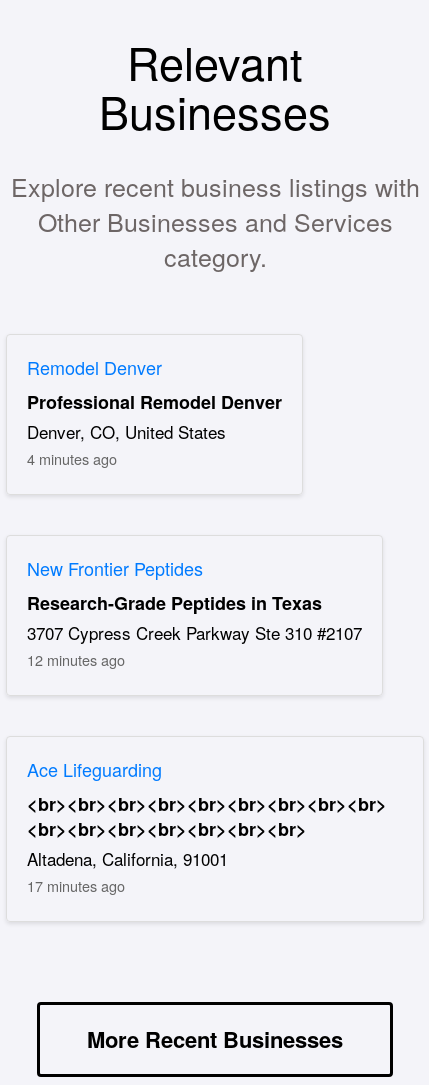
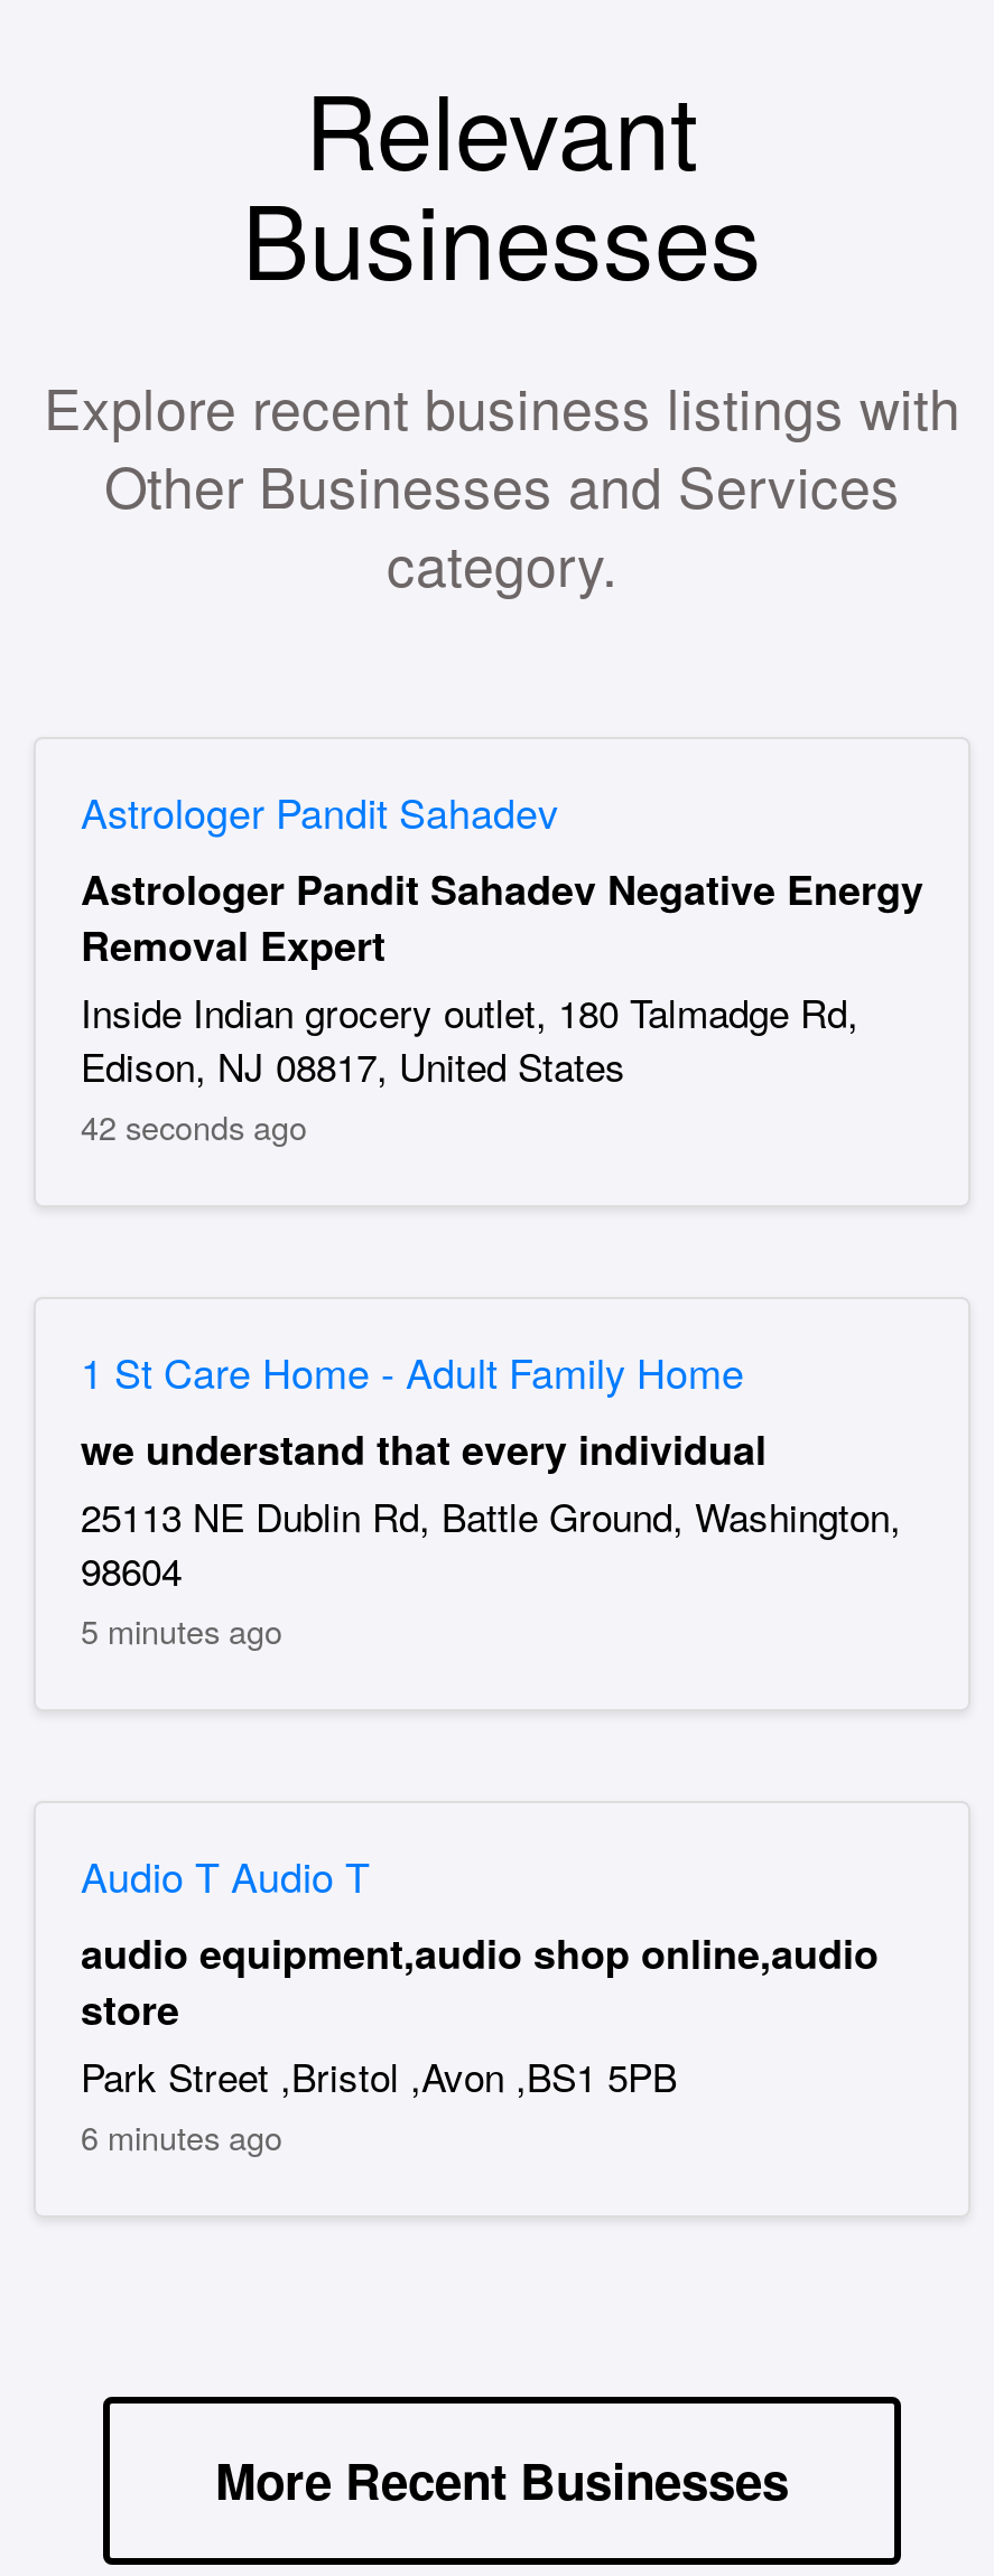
[27,353,282,468] Remodel Denver | Professional Remodel Denver | Denver, CO, United States | 4 minutes ago -> [81,781,923,1148] Astrologer Pandit Sahadev | Astrologer Pandit Sahadev Negative Energy | Removal Expert | Inside Indian grocery outlet, 180 Talmadge Rd, | Edison, NJ 08817, United States | 42 seconds ago
[27,554,362,669] New Frontier Peptides | Research-Grade Peptides in Texas | 3707 Cypress Creek Parkway Ste 310 #2107 | 12 minutes ago -> [81,1341,901,1652] 1 St Care Home - Adult Family Home | we understand that every individual | 25113 NE Dublin Rd, Battle Ground, Washington, | 98604 | 5 minutes ago
[27,755,387,895] Ace Lifeguarding | <br><br><br><br><br><br><br><br><br> | <br><br><br><br><br><br><br> | Altadena, California, 91001 | 17 minutes ago -> [81,1845,879,2158] Audio T Audio T | audio equipment,audio shop online,audio | store | Park Street ,Bristol ,Avon ,BS1 5PB | 6 minutes ago

